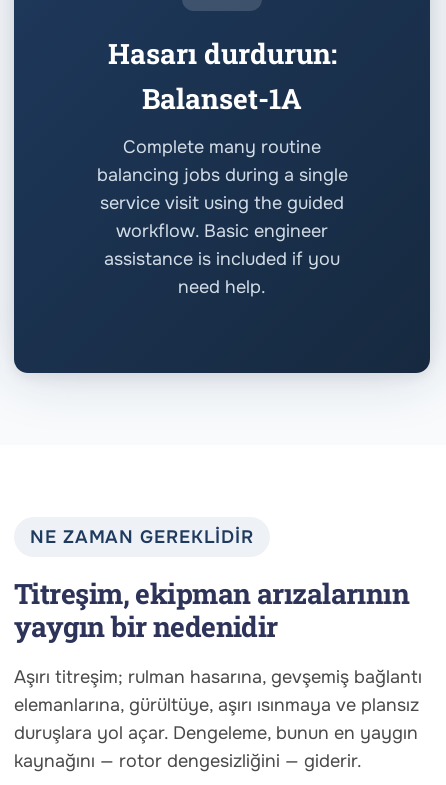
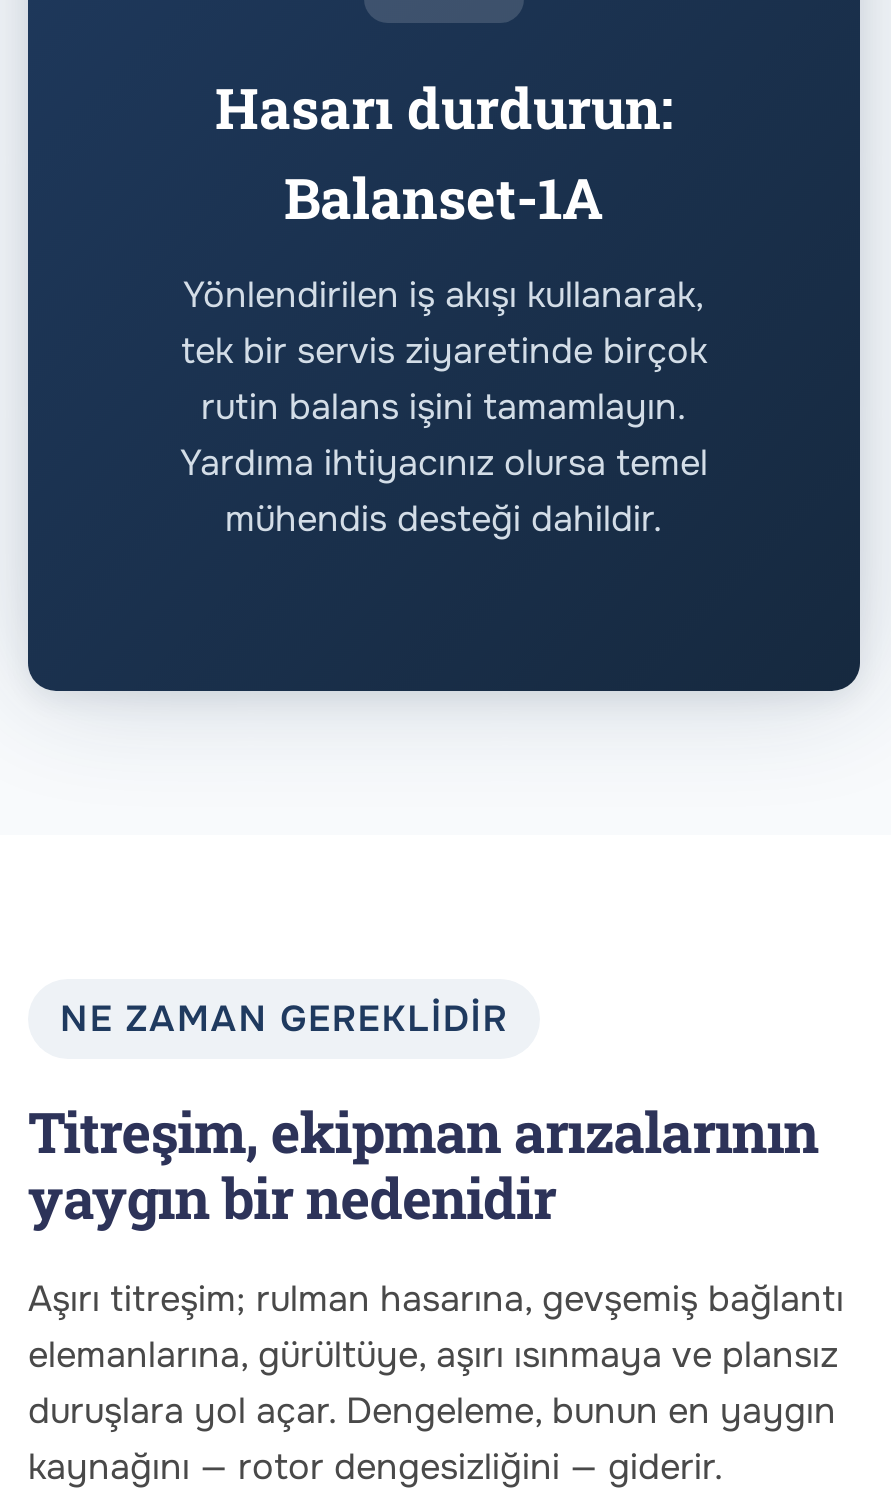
[96,136,347,298] Complete many routine | balancing jobs during a single | service visit using the guided | workflow. Basic engineer | assistance is included if you | need help. -> [180,272,708,540] Yönlendirilen iş akışı kullanarak, | tek bir servis ziyaretinde birçok | rutin balans işini tamamlayın. | Yardıma ihtiyacınız olursa temel | mühendis desteği dahildir.

